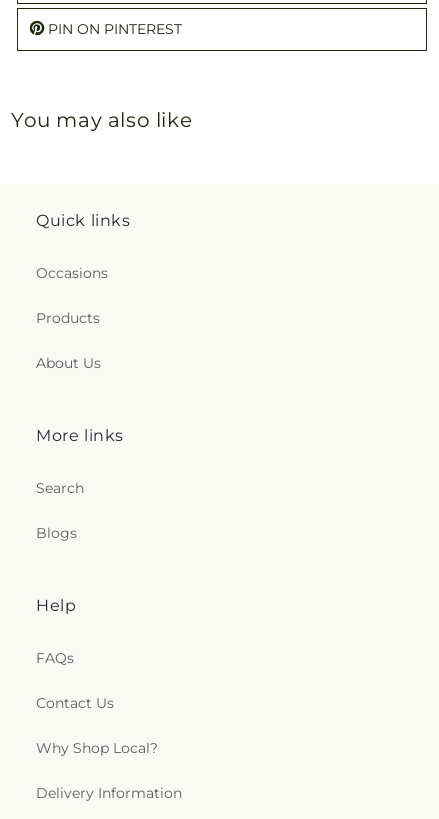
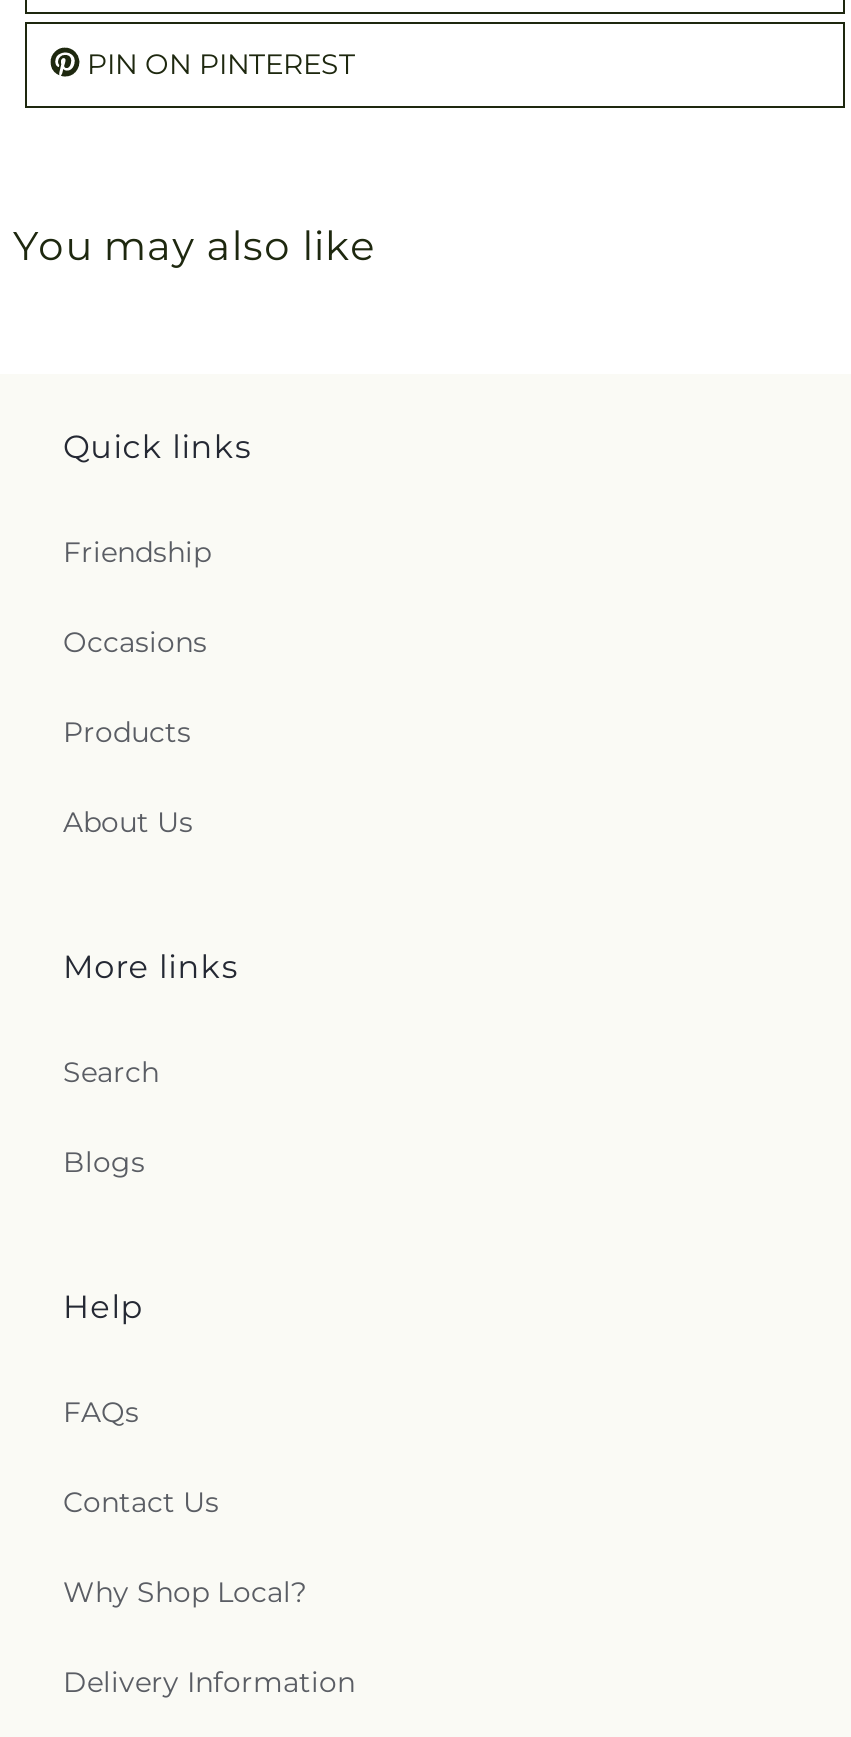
none -> [63,534,211,570] Friendship

